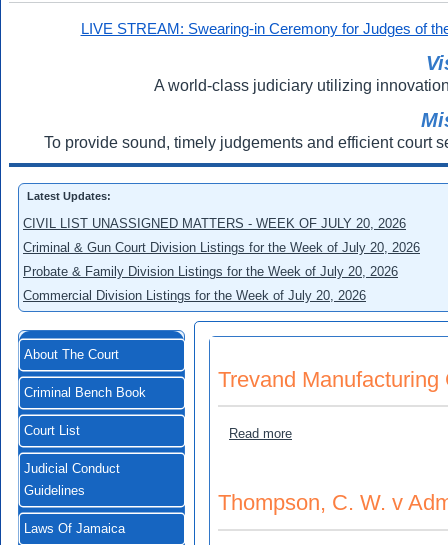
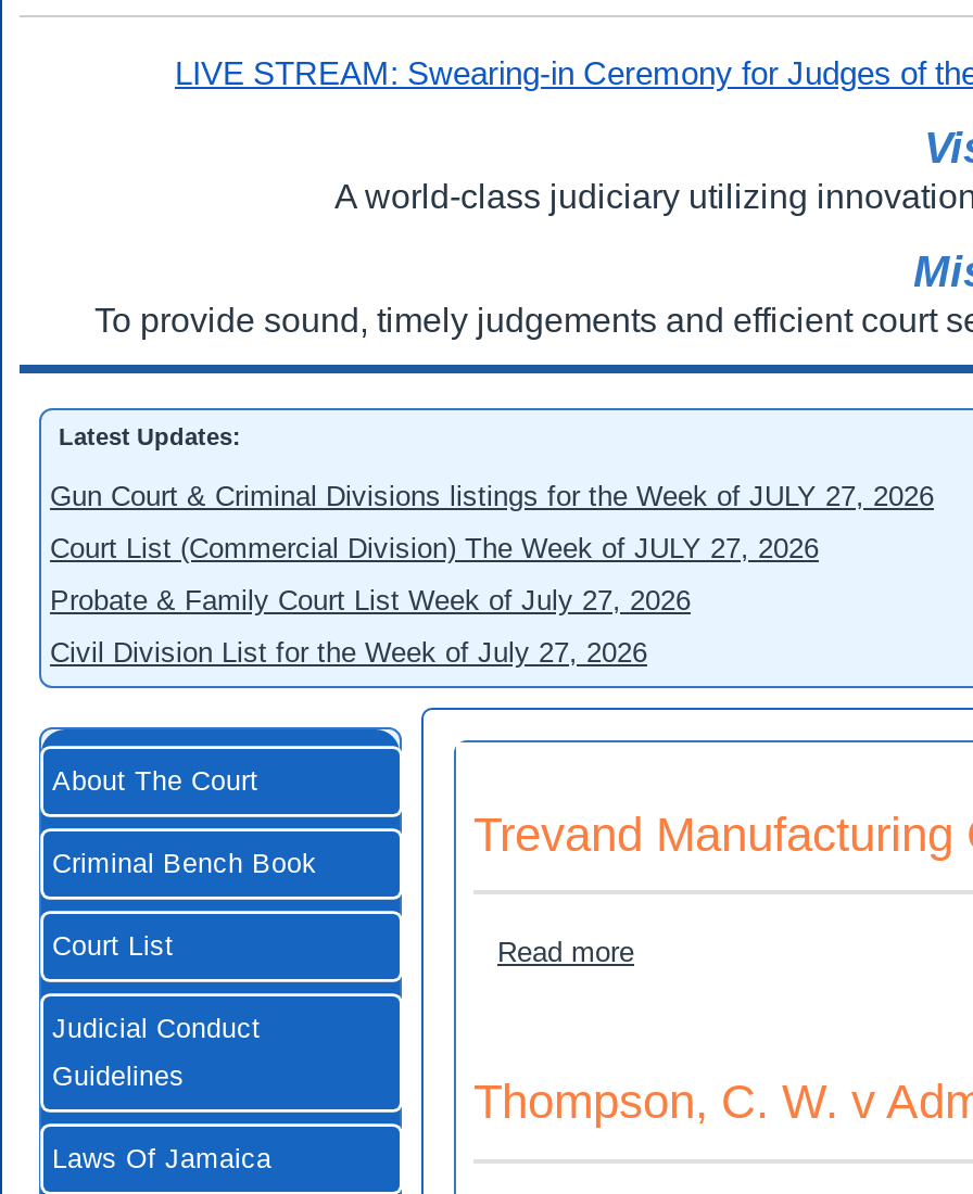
[23,216,406,231] CIVIL LIST UNASSIGNED MATTERS - WEEK OF JULY 20, 2026 -> [50,480,934,512] Gun Court & Criminal Divisions listings for the Week of JULY 27, 2026
[23,240,420,255] Criminal & Gun Court Division Listings for the Week of July 20, 2026 -> [50,532,819,564] Court List (Commercial Division) The Week of JULY 27, 2026
[23,264,398,279] Probate & Family Division Listings for the Week of July 20, 2026 -> [50,584,691,617] Probate & Family Court List Week of July 27, 2026
[23,288,366,303] Commercial Division Listings for the Week of July 20, 2026 -> [50,636,647,669] Civil Division List for the Week of July 27, 2026

